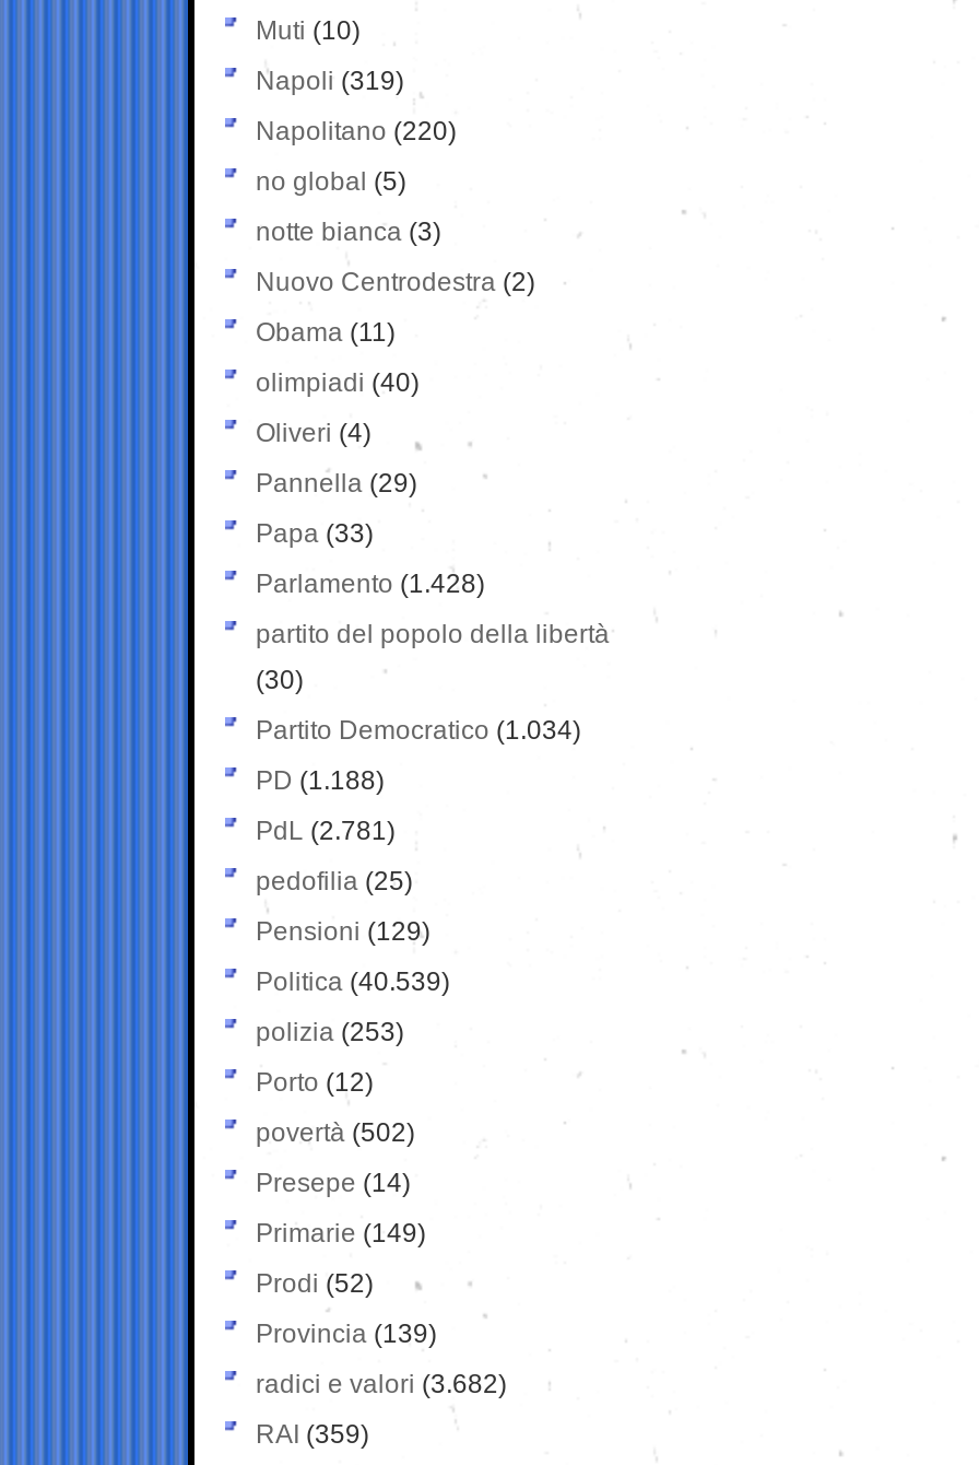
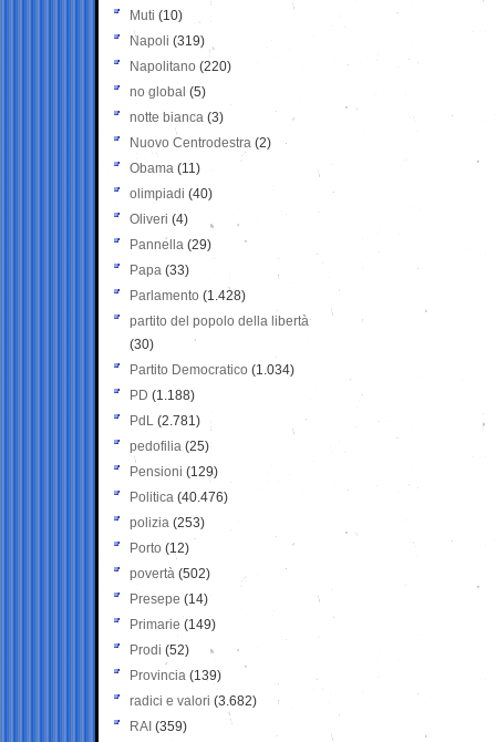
[256,966,450,997] Politica (40.539) -> [130,489,228,505] Politica (40.476)

